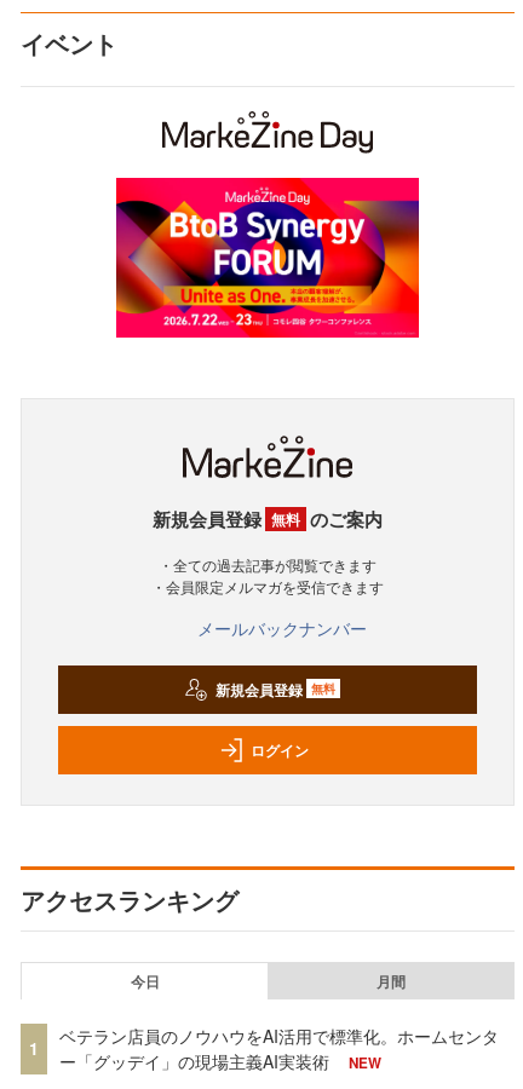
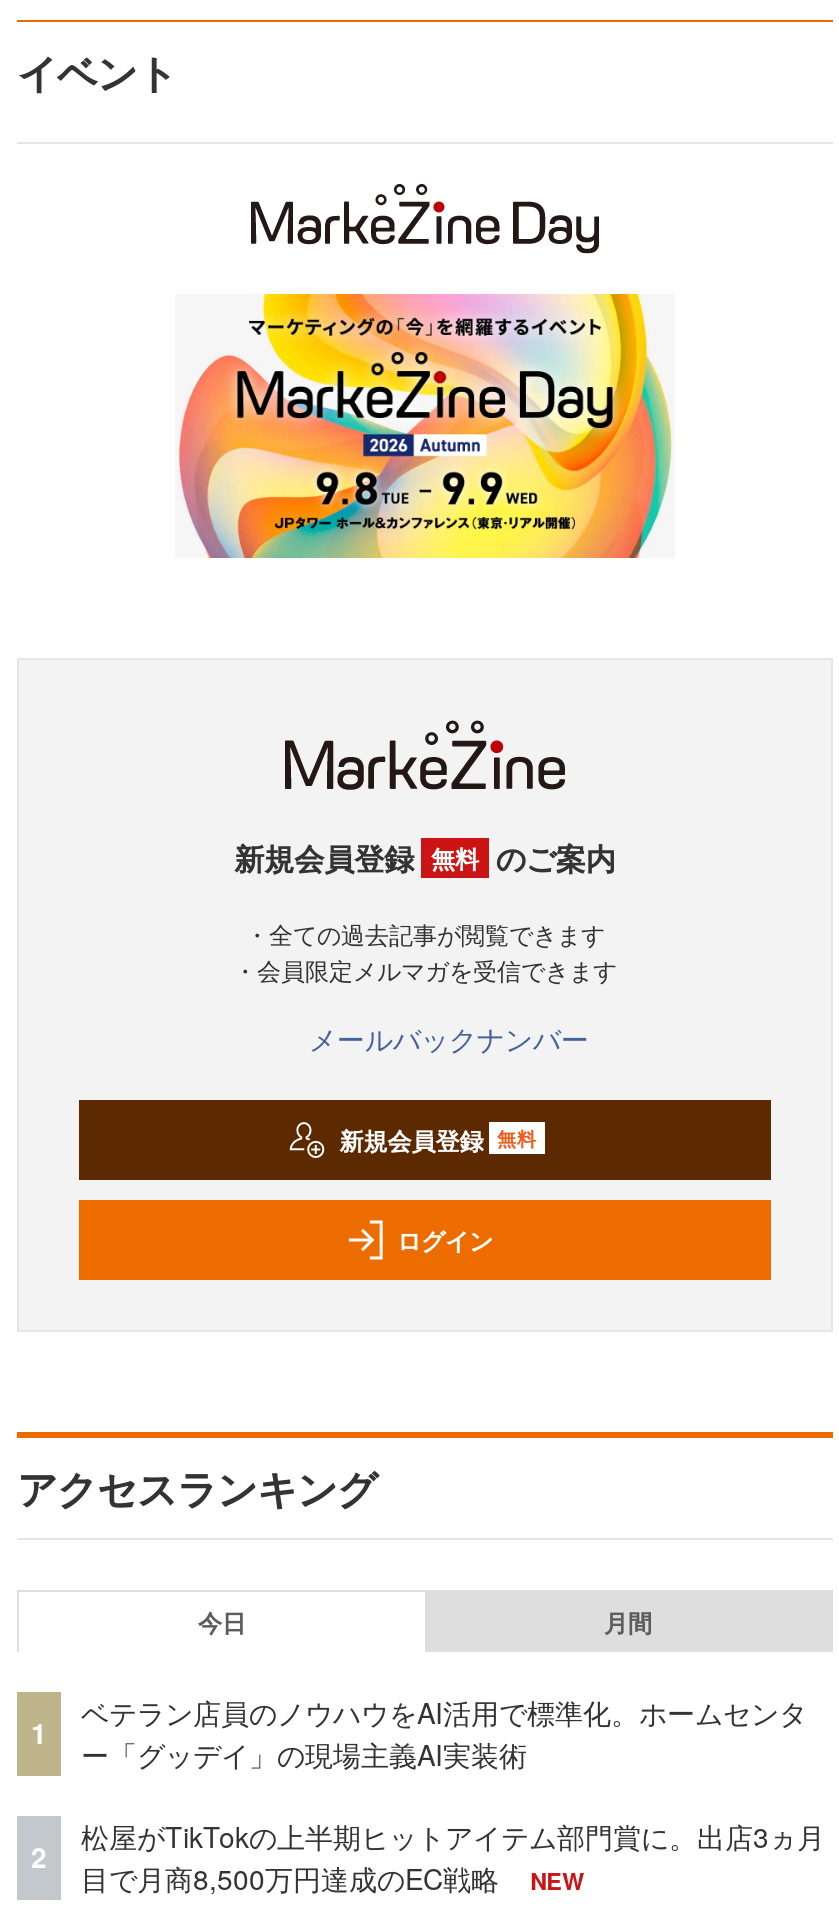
[115,177,420,339] [image] -> [175,292,675,560] [image]
none -> [31,1836,47,1876] 2
none -> [81,1815,825,1897] 松屋がTikTokの上半期ヒットアイテム部門賞に。出店3ヵ月 | 目で月商8,500万円達成のEC戦略

